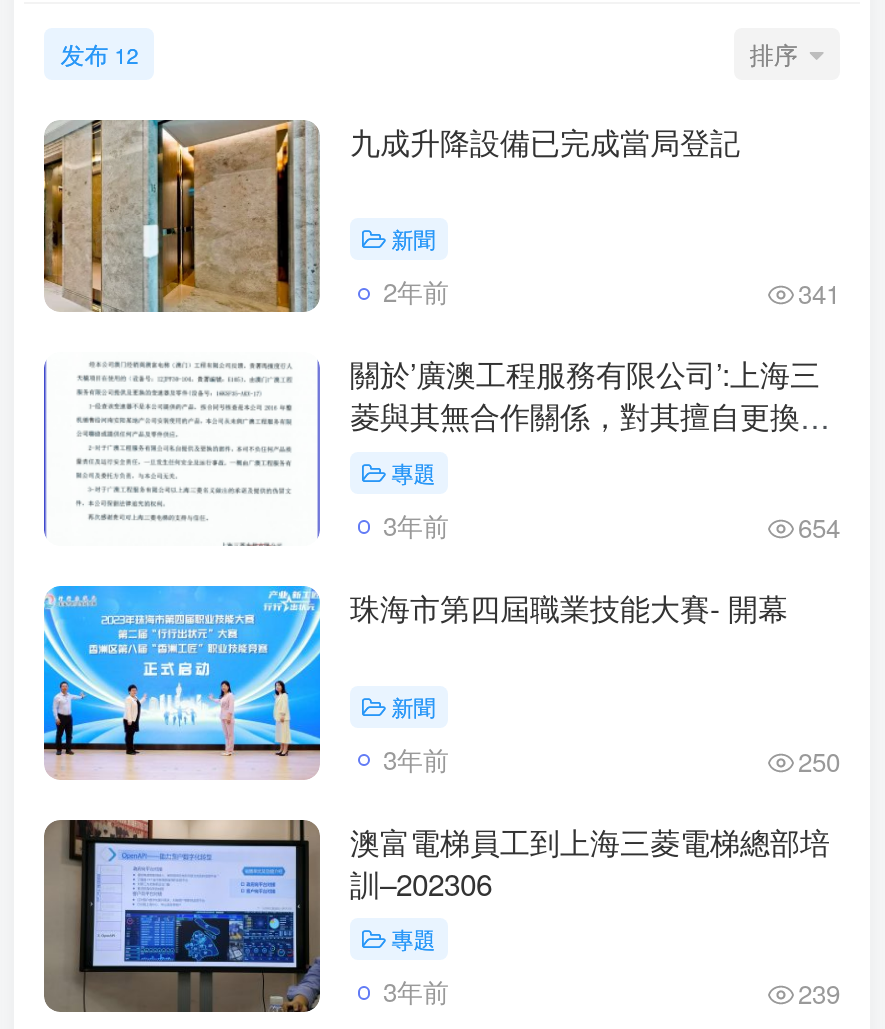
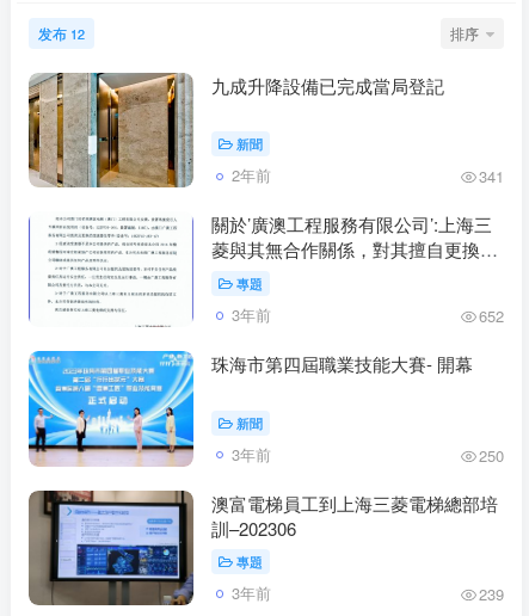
[798,508,840,546] 654 -> [479,304,504,327] 652

